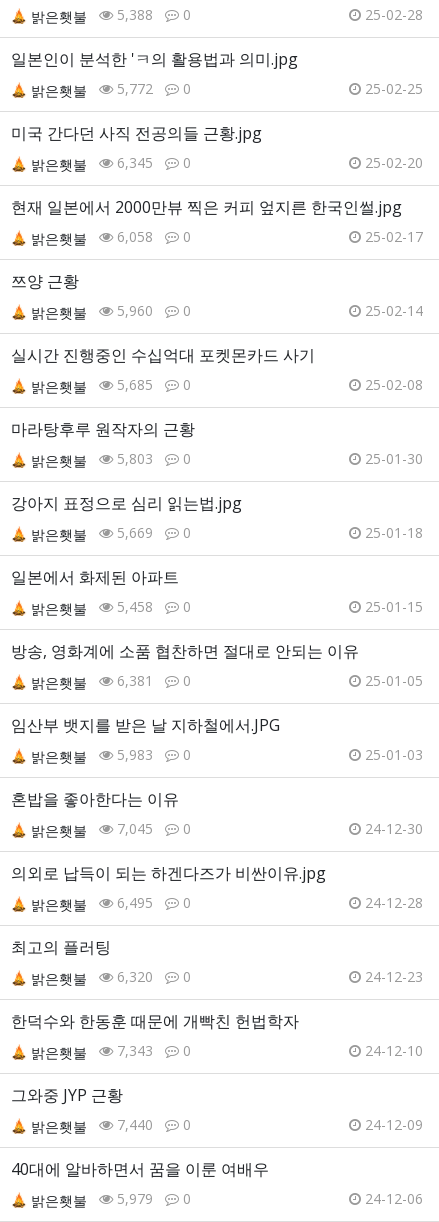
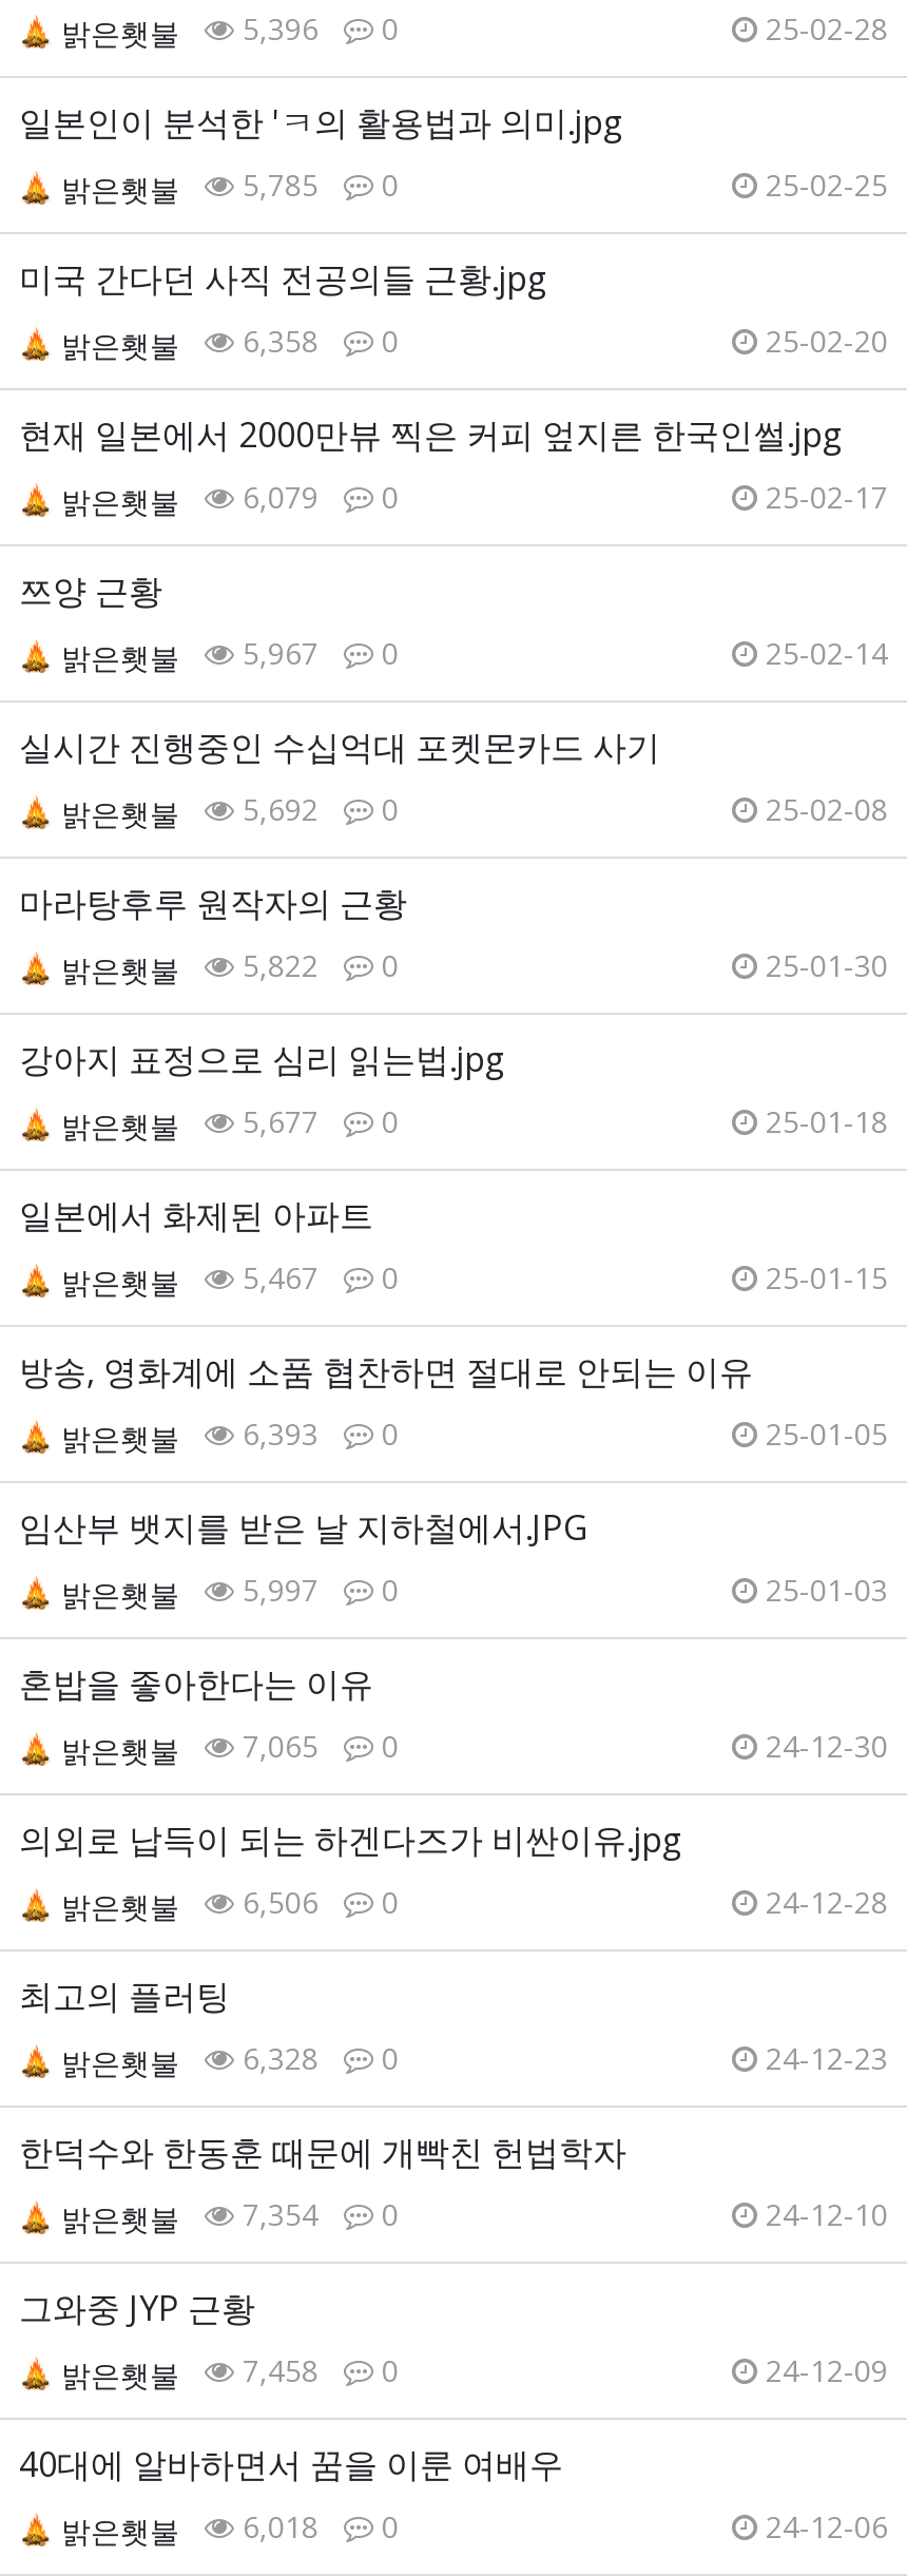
[113,5,153,24] 5,388 -> [234,9,319,50] 5,396
[113,79,153,98] 5,772 -> [234,166,319,206] 5,785
[113,153,153,172] 6,345 -> [234,322,319,362] 6,358
[113,227,153,246] 6,058 -> [234,478,319,518] 6,079
[113,301,153,320] 5,960 -> [234,634,319,674] 5,967
[113,375,153,394] 5,685 -> [234,790,319,830] 5,692
[113,449,153,468] 5,803 -> [234,946,319,986] 5,822
[113,523,153,542] 5,669 -> [234,1102,319,1142] 5,677
[113,597,153,616] 5,458 -> [234,1258,319,1299] 5,467
[113,671,153,690] 6,381 -> [234,1415,319,1455] 6,393
[113,745,153,764] 5,983 -> [234,1571,319,1611] 5,997
[113,819,153,838] 7,045 -> [234,1727,319,1767] 7,065
[113,893,153,912] 6,495 -> [234,1883,319,1923] 6,506
[113,967,153,986] 6,320 -> [234,2039,319,2079] 6,328
[113,1041,153,1060] 7,343 -> [234,2195,319,2235] 7,354
[113,1115,153,1134] 7,440 -> [234,2351,319,2391] 7,458
[113,1189,153,1208] 5,979 -> [234,2507,319,2548] 6,018

